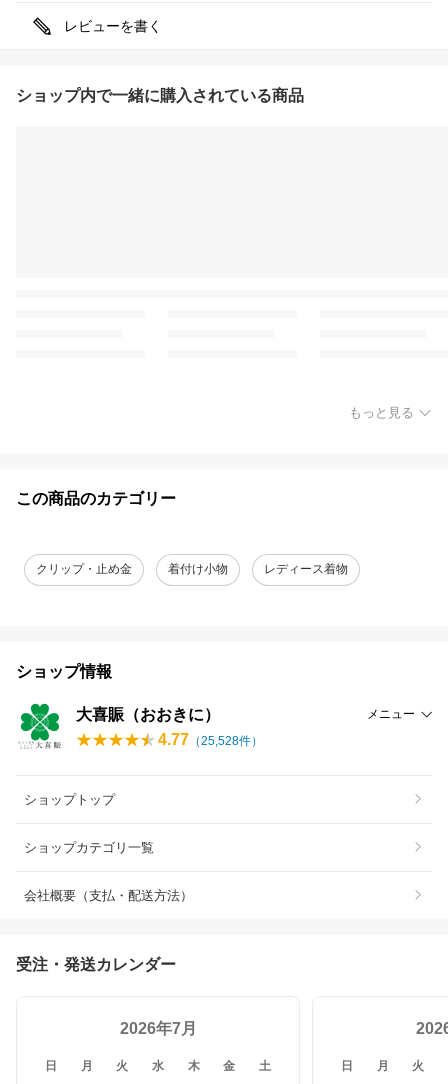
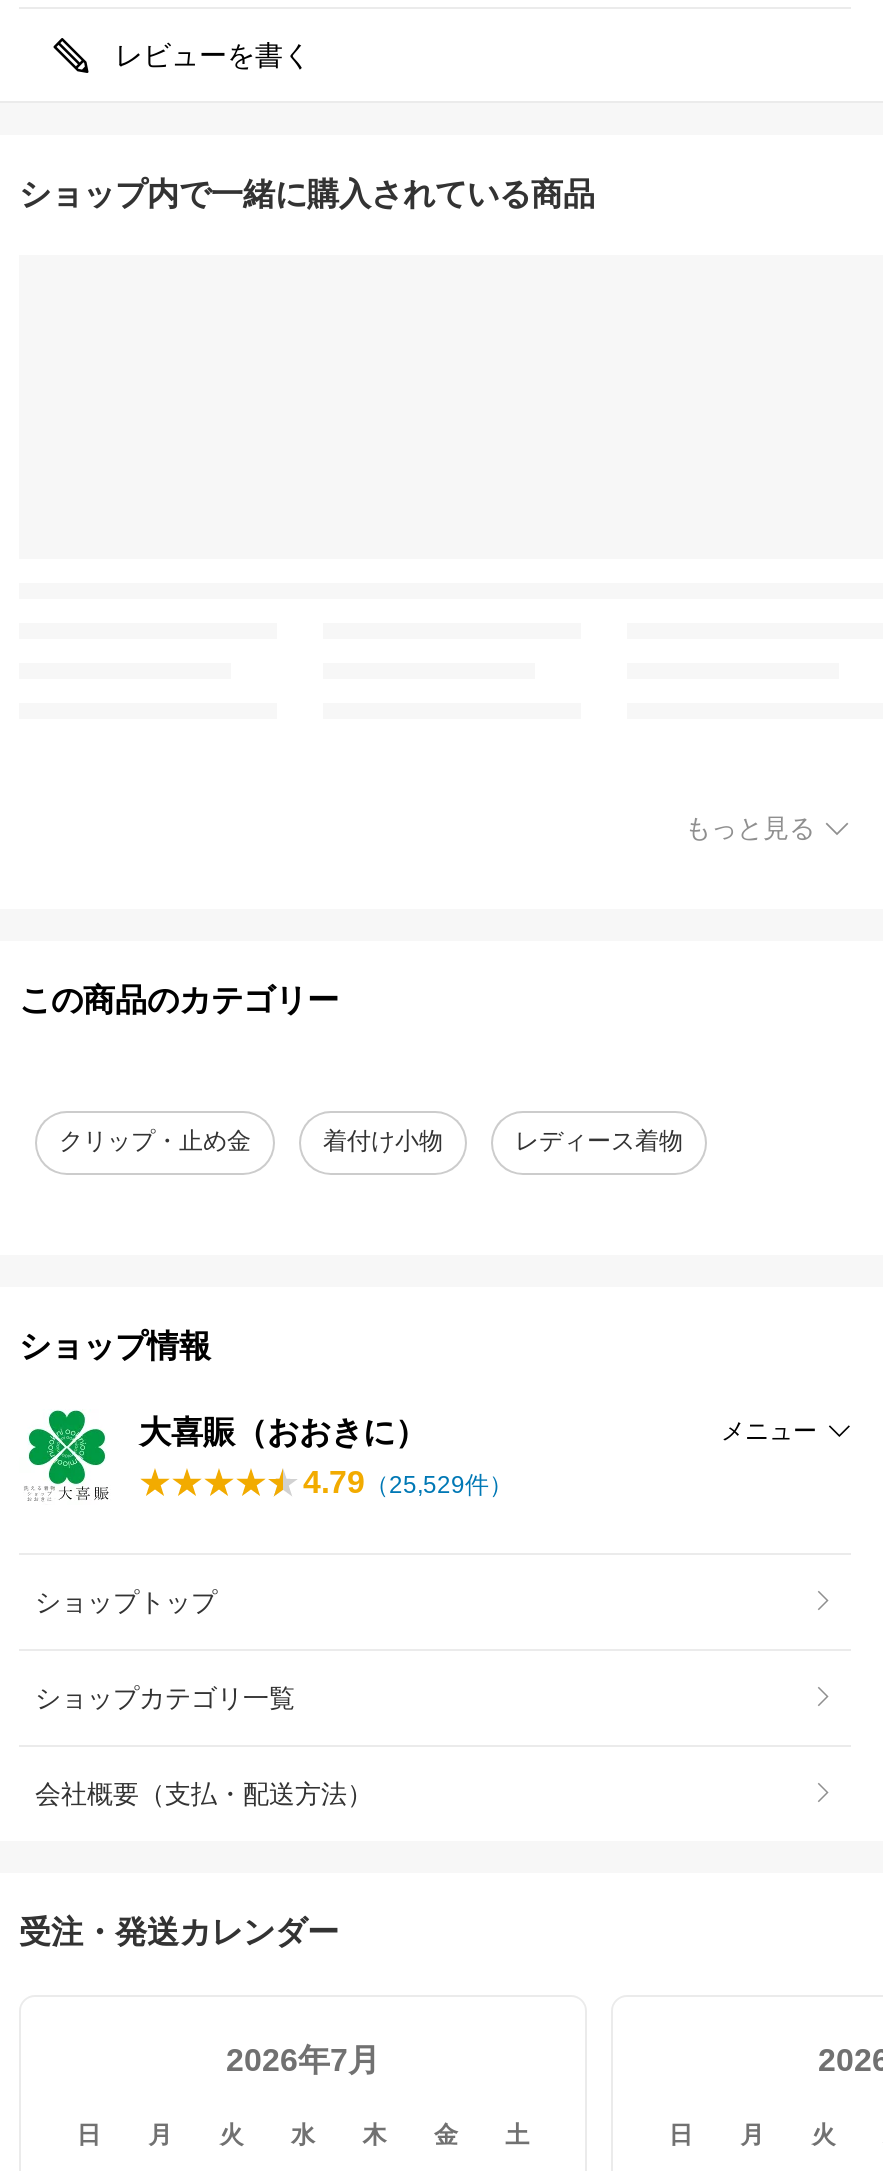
[158,730,263,747] 4.77（25,528件） -> [303,1464,513,1498] 4.79（25,529件）

